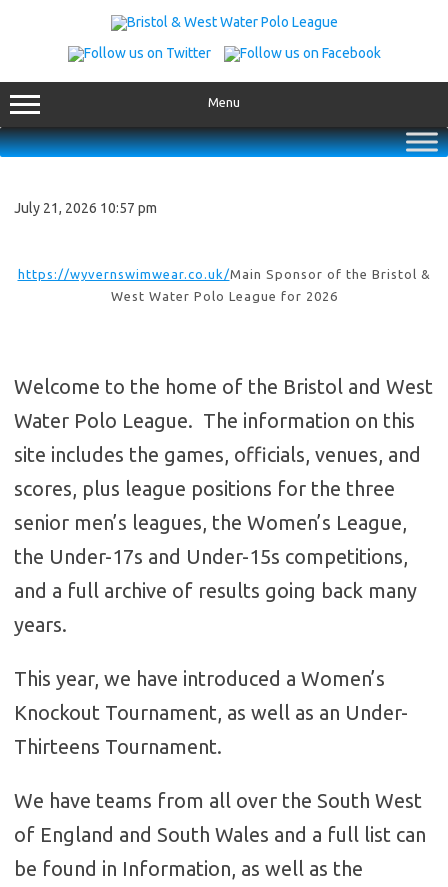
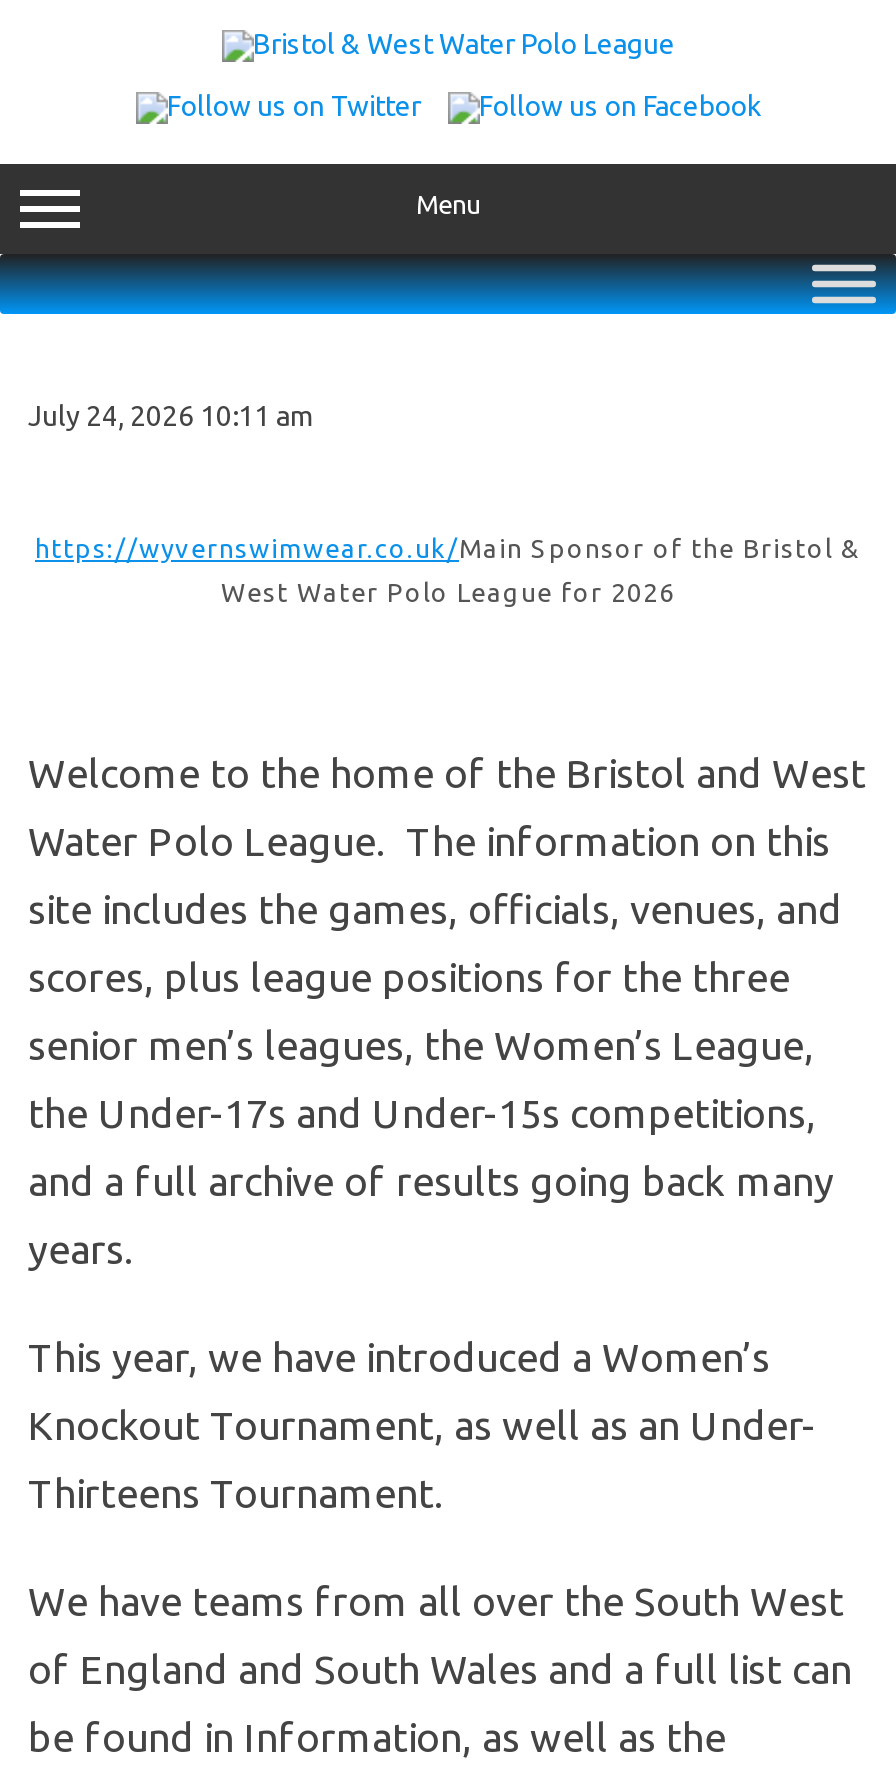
[14,200,157,216] July 21, 2026 10:57 pm -> [28,400,312,432] July 24, 2026 10:11 am

